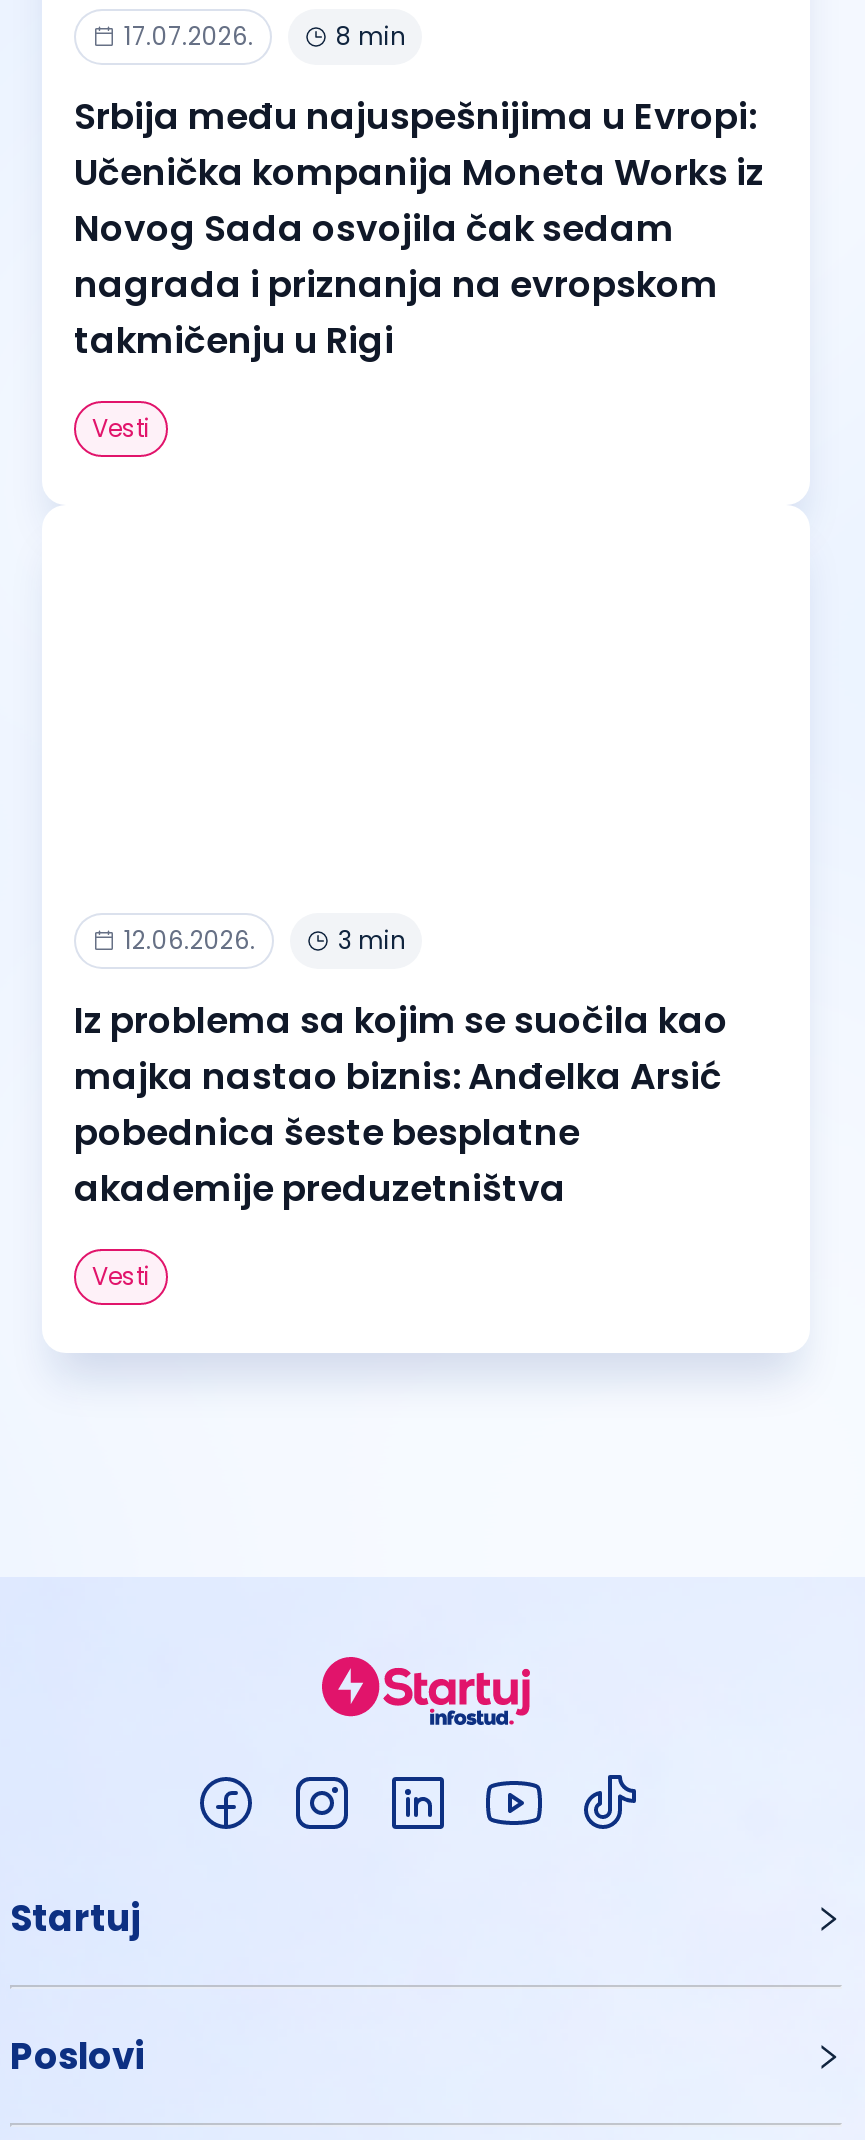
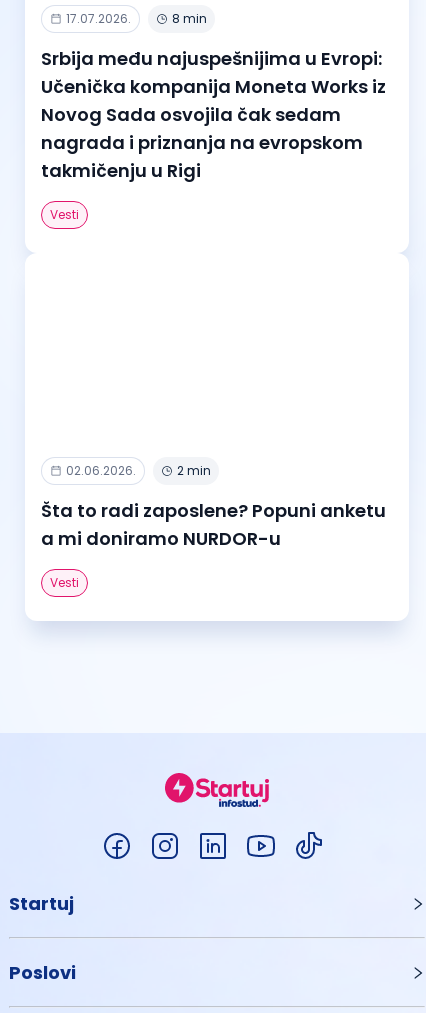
[124,923,406,957] 12.06.2026. | 3 min -> [66,462,211,479] 02.06.2026. | 2 min
[74,995,728,1213] Iz problema sa kojim se suočila kao | majka nastao biznis: Anđelka Arsić | pobednica šeste besplatne | akademije preduzetništva -> [41,498,386,551] Šta to radi zaposlene? Popuni anketu | a mi doniramo NURDOR-u

